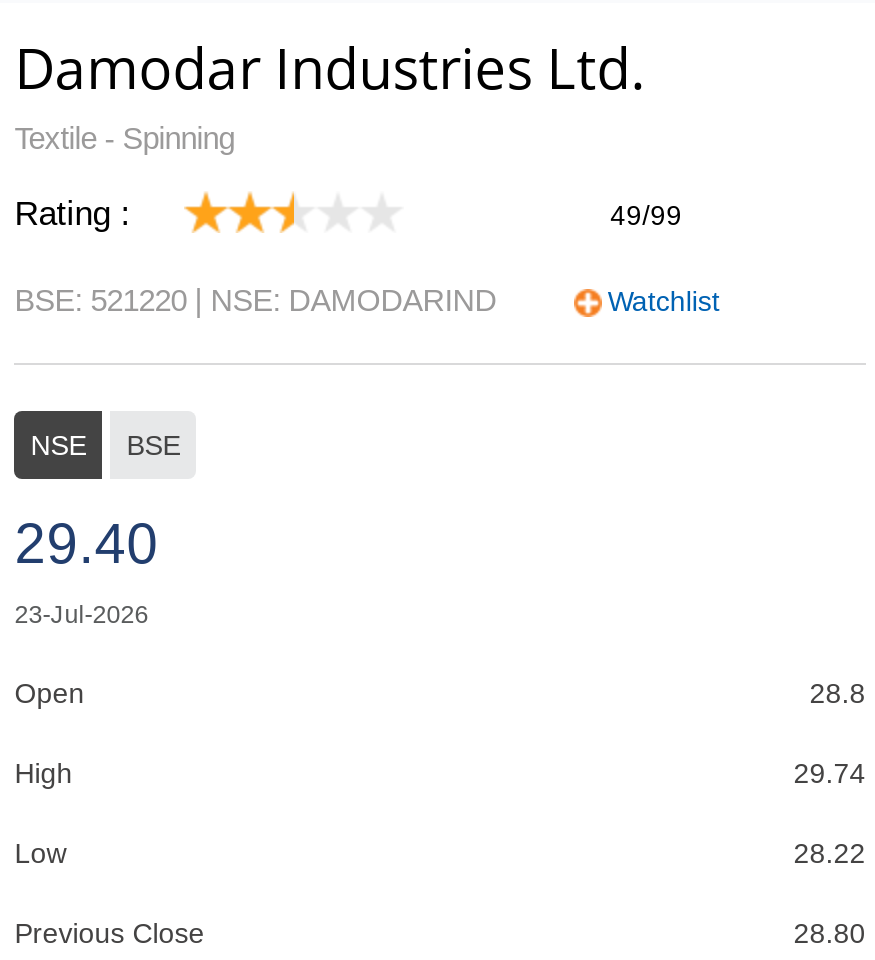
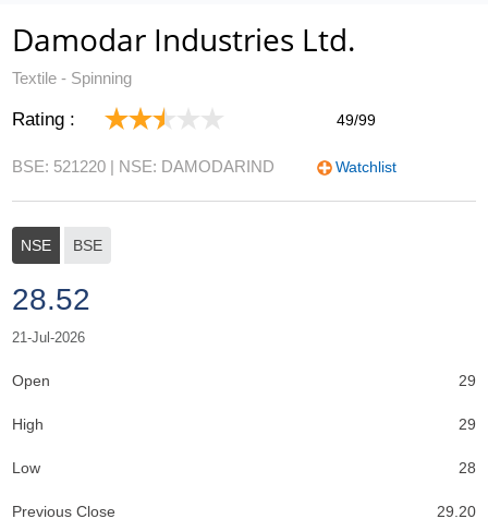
[14,513,158,629] 29.40 | 23-Jul-2026 -> [12,282,91,346] 28.52 | 21-Jul-2026
[810,677,866,709] 28.8 -> [458,372,476,389] 29
[794,757,866,789] 29.74 -> [458,415,476,433] 29
[794,837,866,869] 28.22 -> [458,459,476,476] 28
[794,917,866,949] 28.80 -> [437,503,476,520] 29.20

